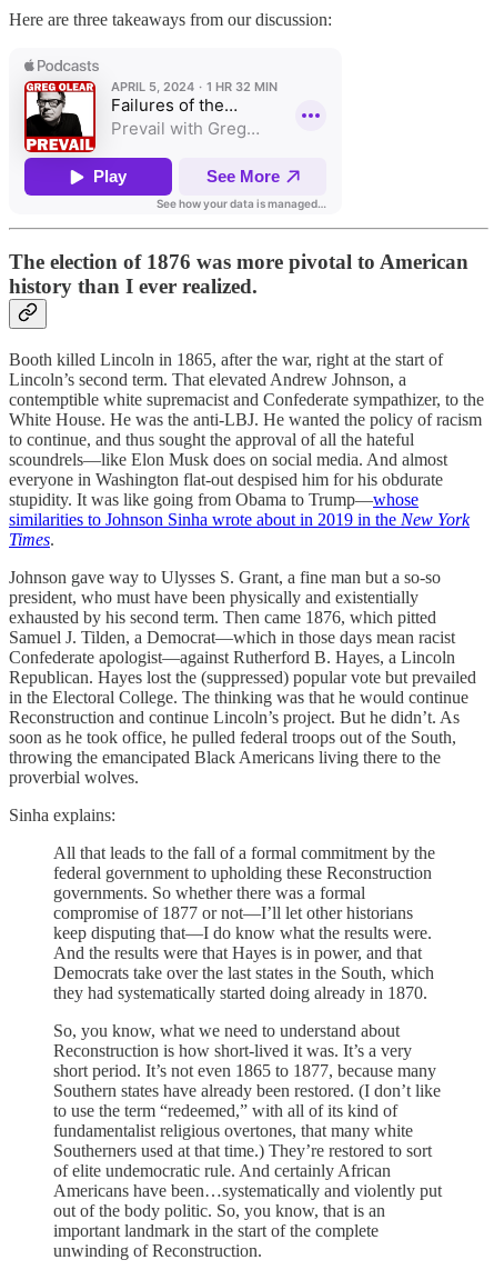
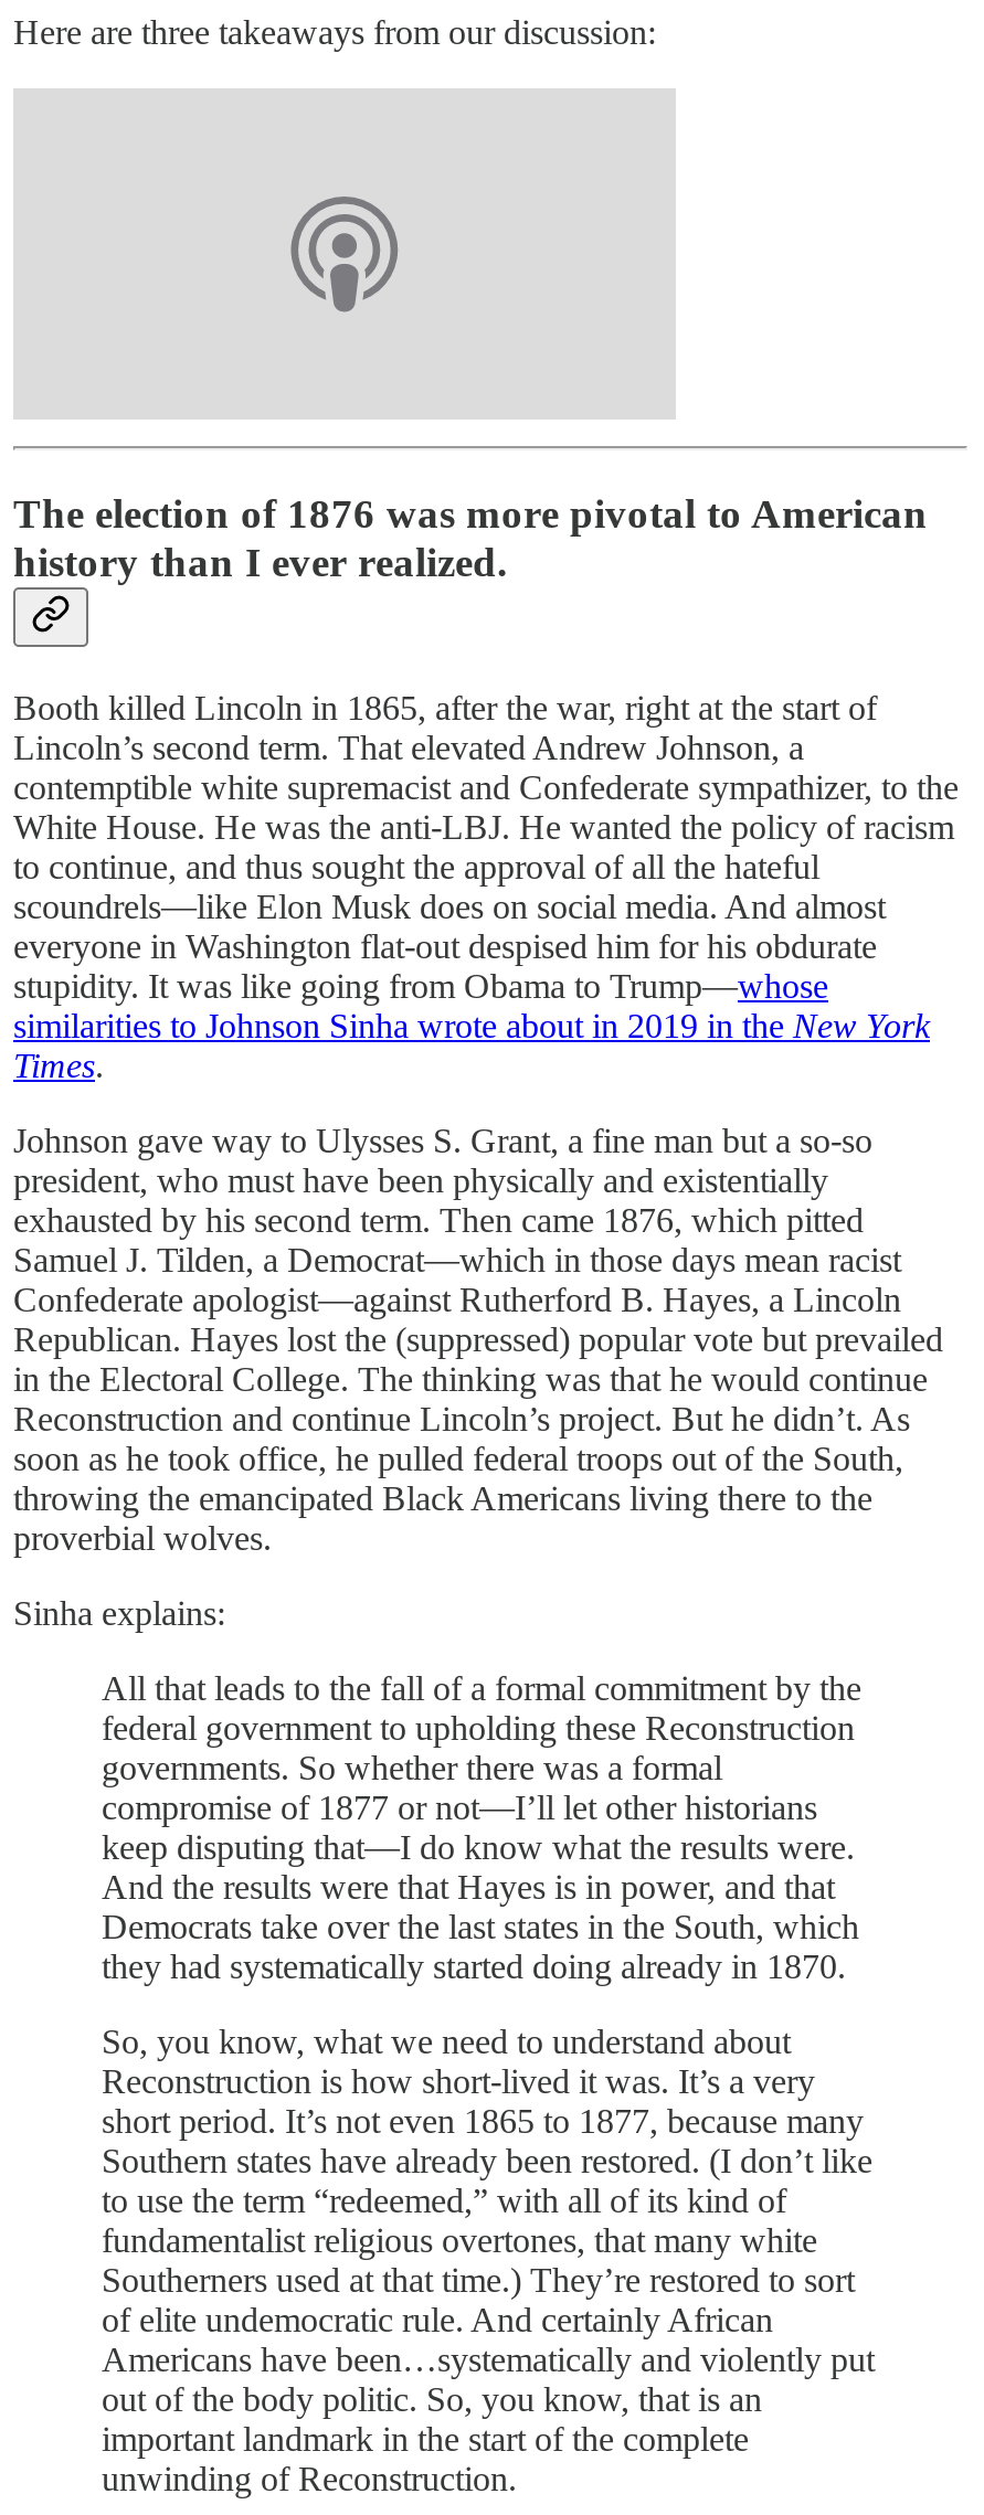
[10,49,341,213] [image] -> none

